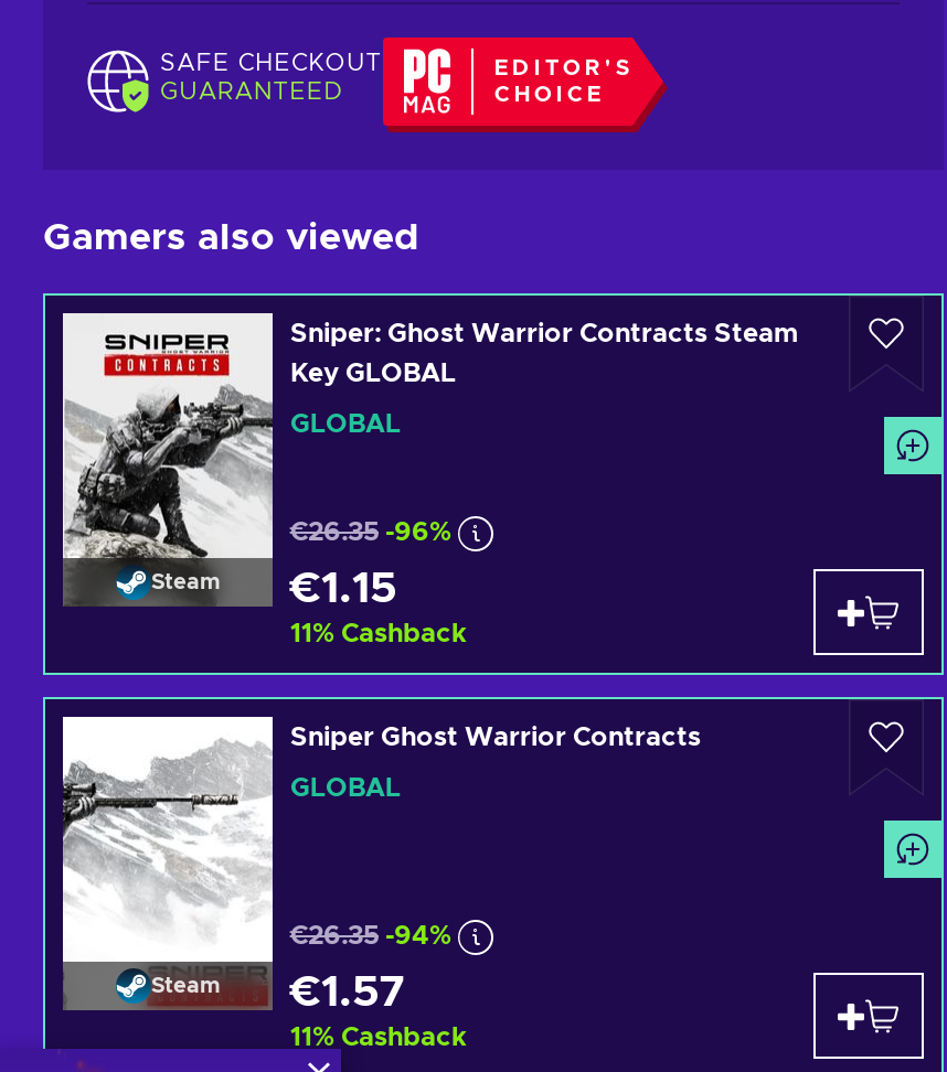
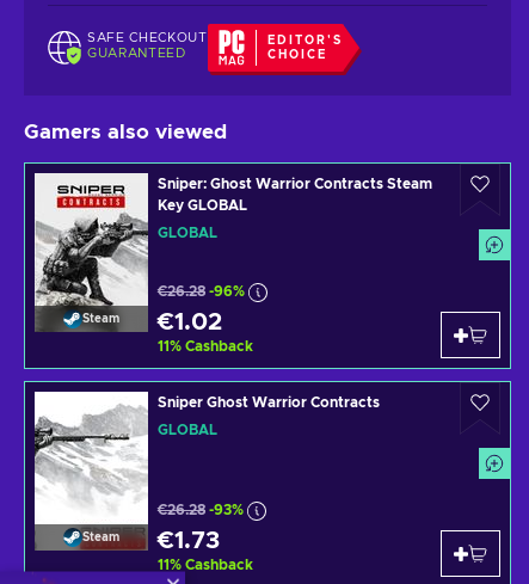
[290,519,451,545] €26.35 -96% -> [158,284,245,299] €26.28 -96%
[290,566,396,610] €1.15 -> [158,310,222,334] €1.02
[290,922,451,949] €26.35 -94% -> [158,503,244,517] €26.28 -93%
[290,970,405,1014] €1.57 -> [158,529,220,552] €1.73

